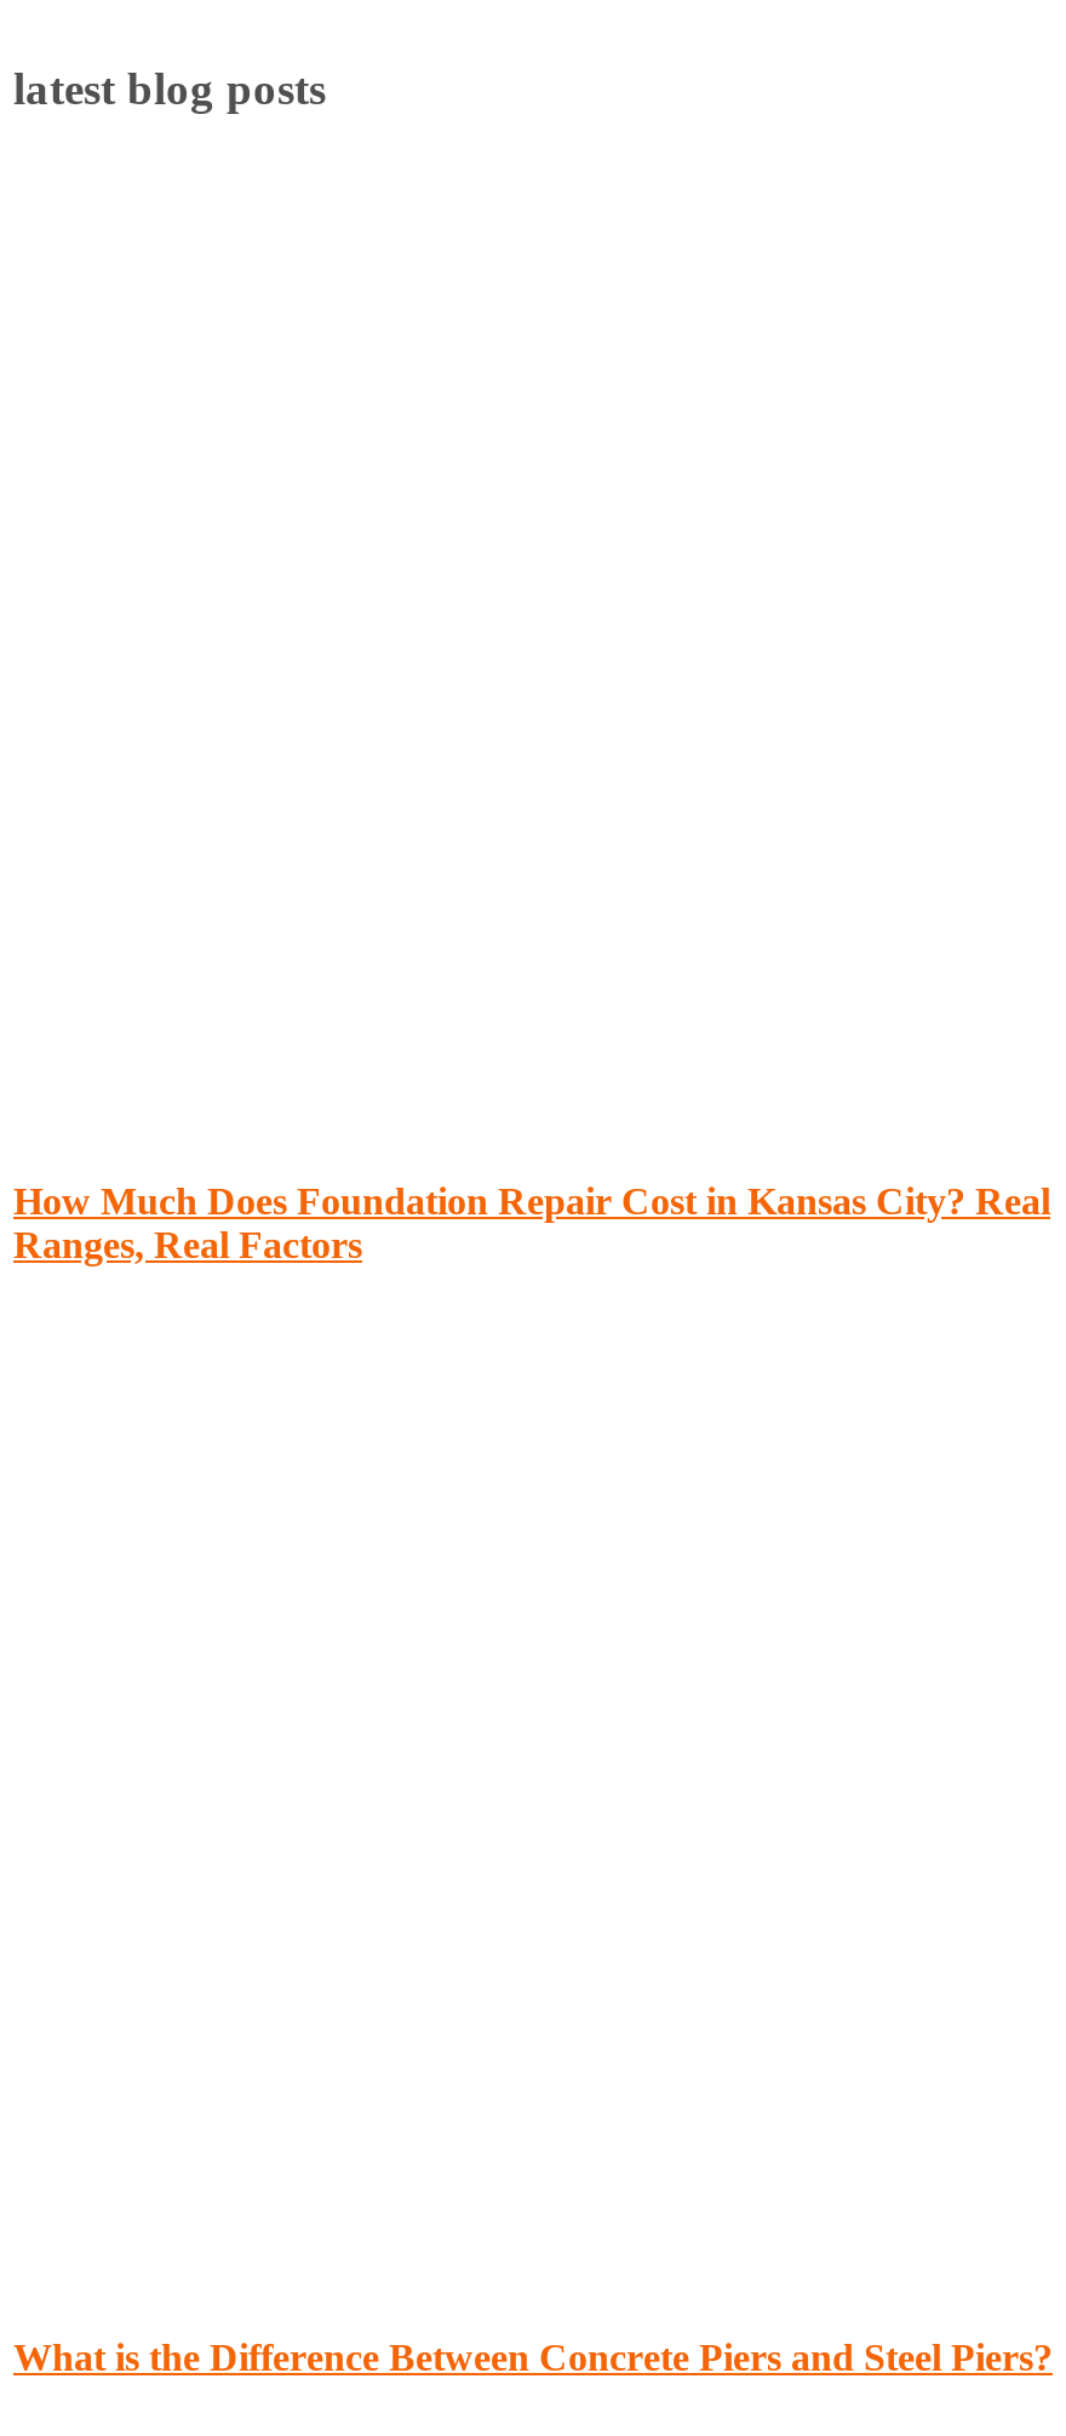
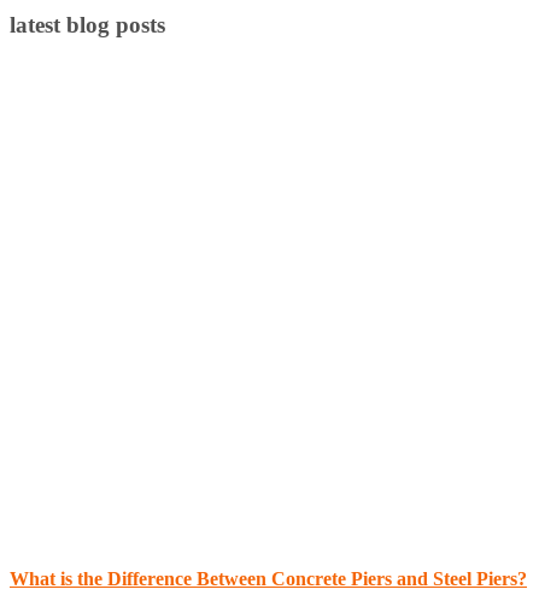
[13,1180,1050,1265] How Much Does Foundation Repair Cost in Kansas City? Real | Ranges, Real Factors -> none

